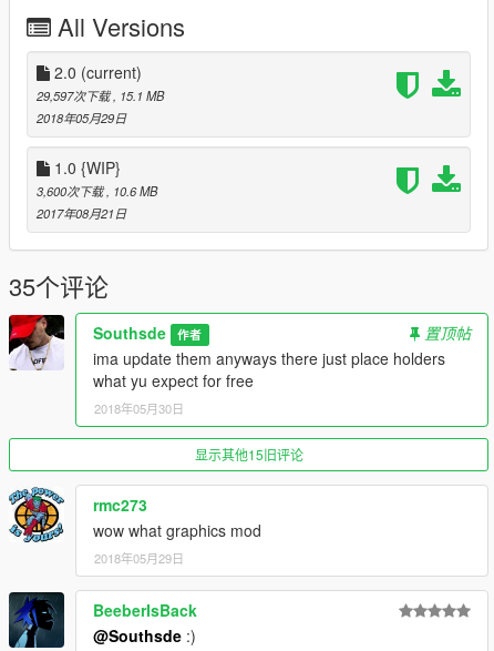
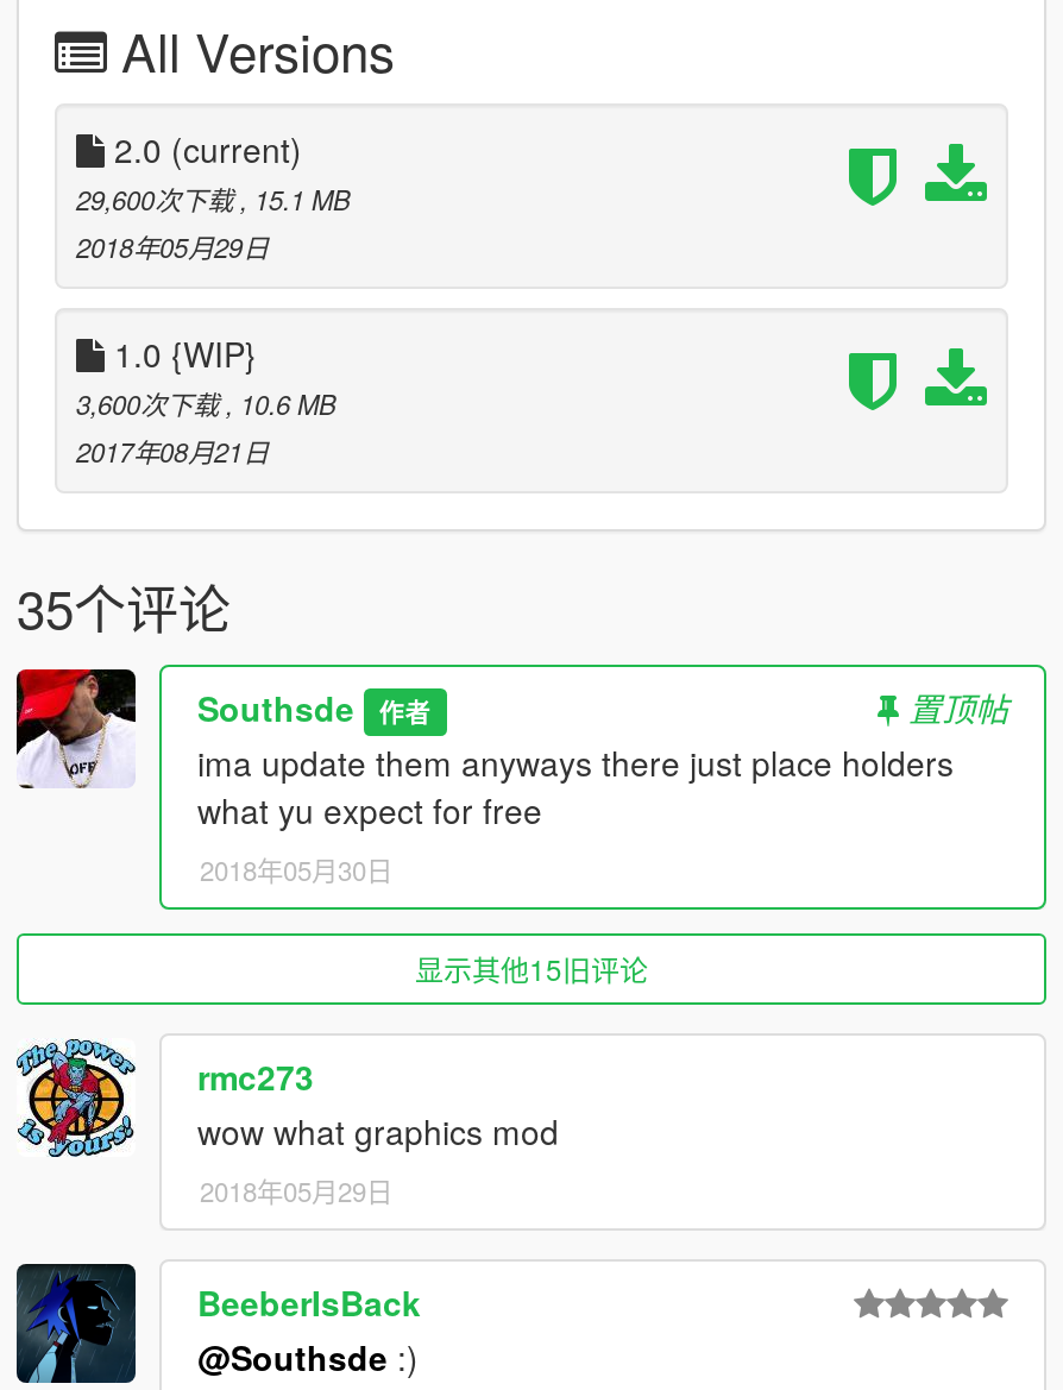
[37,86,164,104] 29,597次下载, 15.1 MB -> [76,179,350,217] 29,600次下载, 15.1 MB

